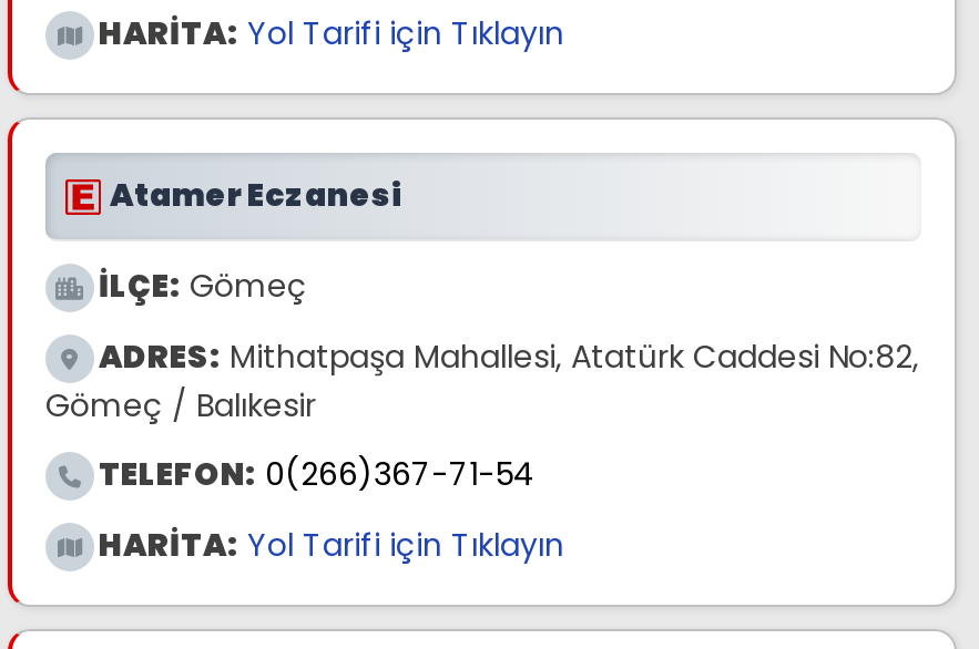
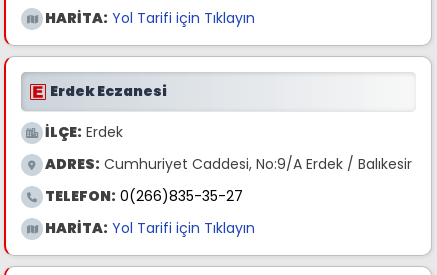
[110,173,402,217] Atamer Eczanesi -> [50,81,167,101] Erdek Eczanesi
[94,264,307,308] İLÇE: Gömeç -> [43,122,123,142] İLÇE: Erdek
[45,334,919,427] ADRES: Mithatpaşa Mahallesi, Atatürk Caddesi No:82, | Gömeç / Balıkesir -> [43,154,412,174] ADRES: Cumhuriyet Caddesi, No:9/A Erdek / Balıkesir
[94,452,536,496] TELEFON: 0(266)367-71-54 -> [43,186,243,206] TELEFON: 0(266)835-35-27

